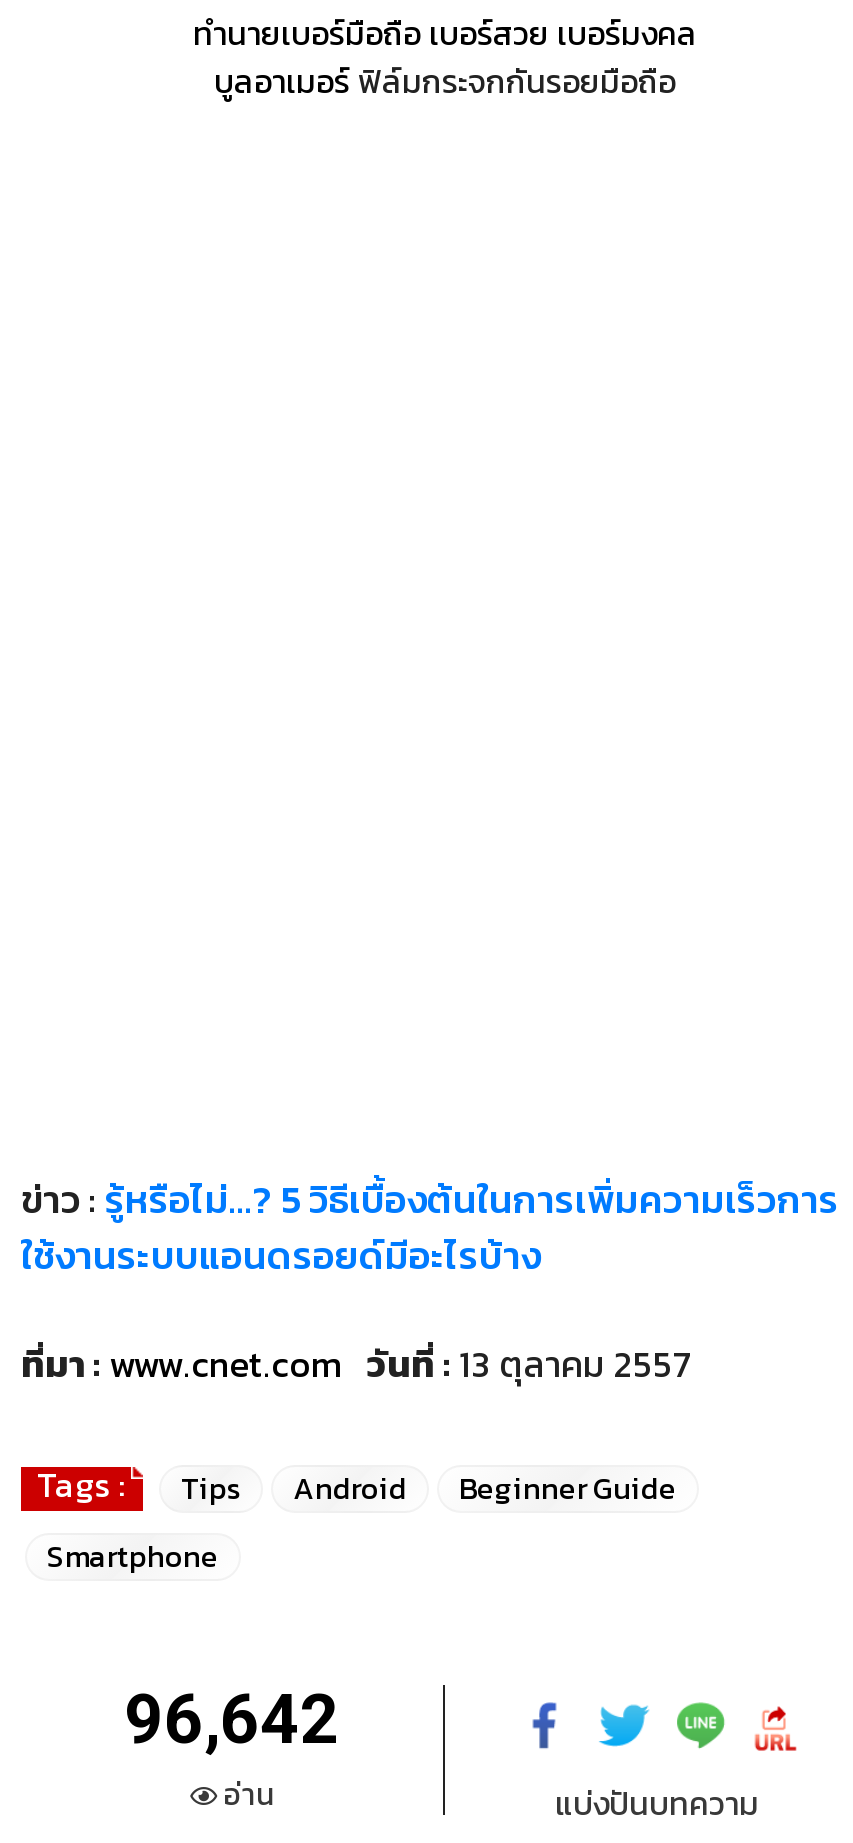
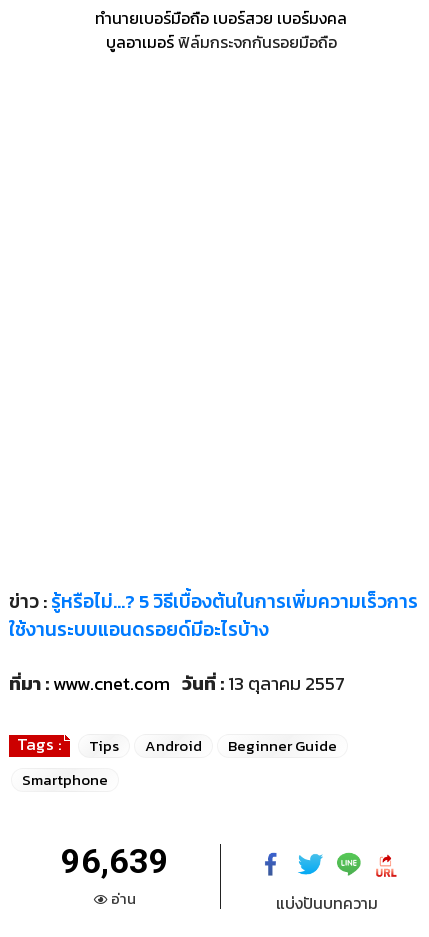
[124,1679,340,1759] 96,642 -> [60,841,168,881] 96,639

